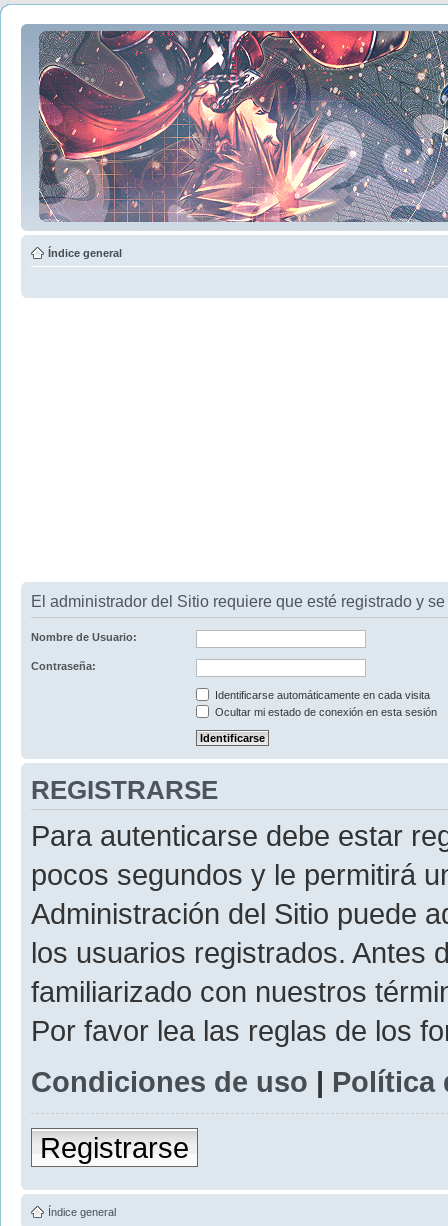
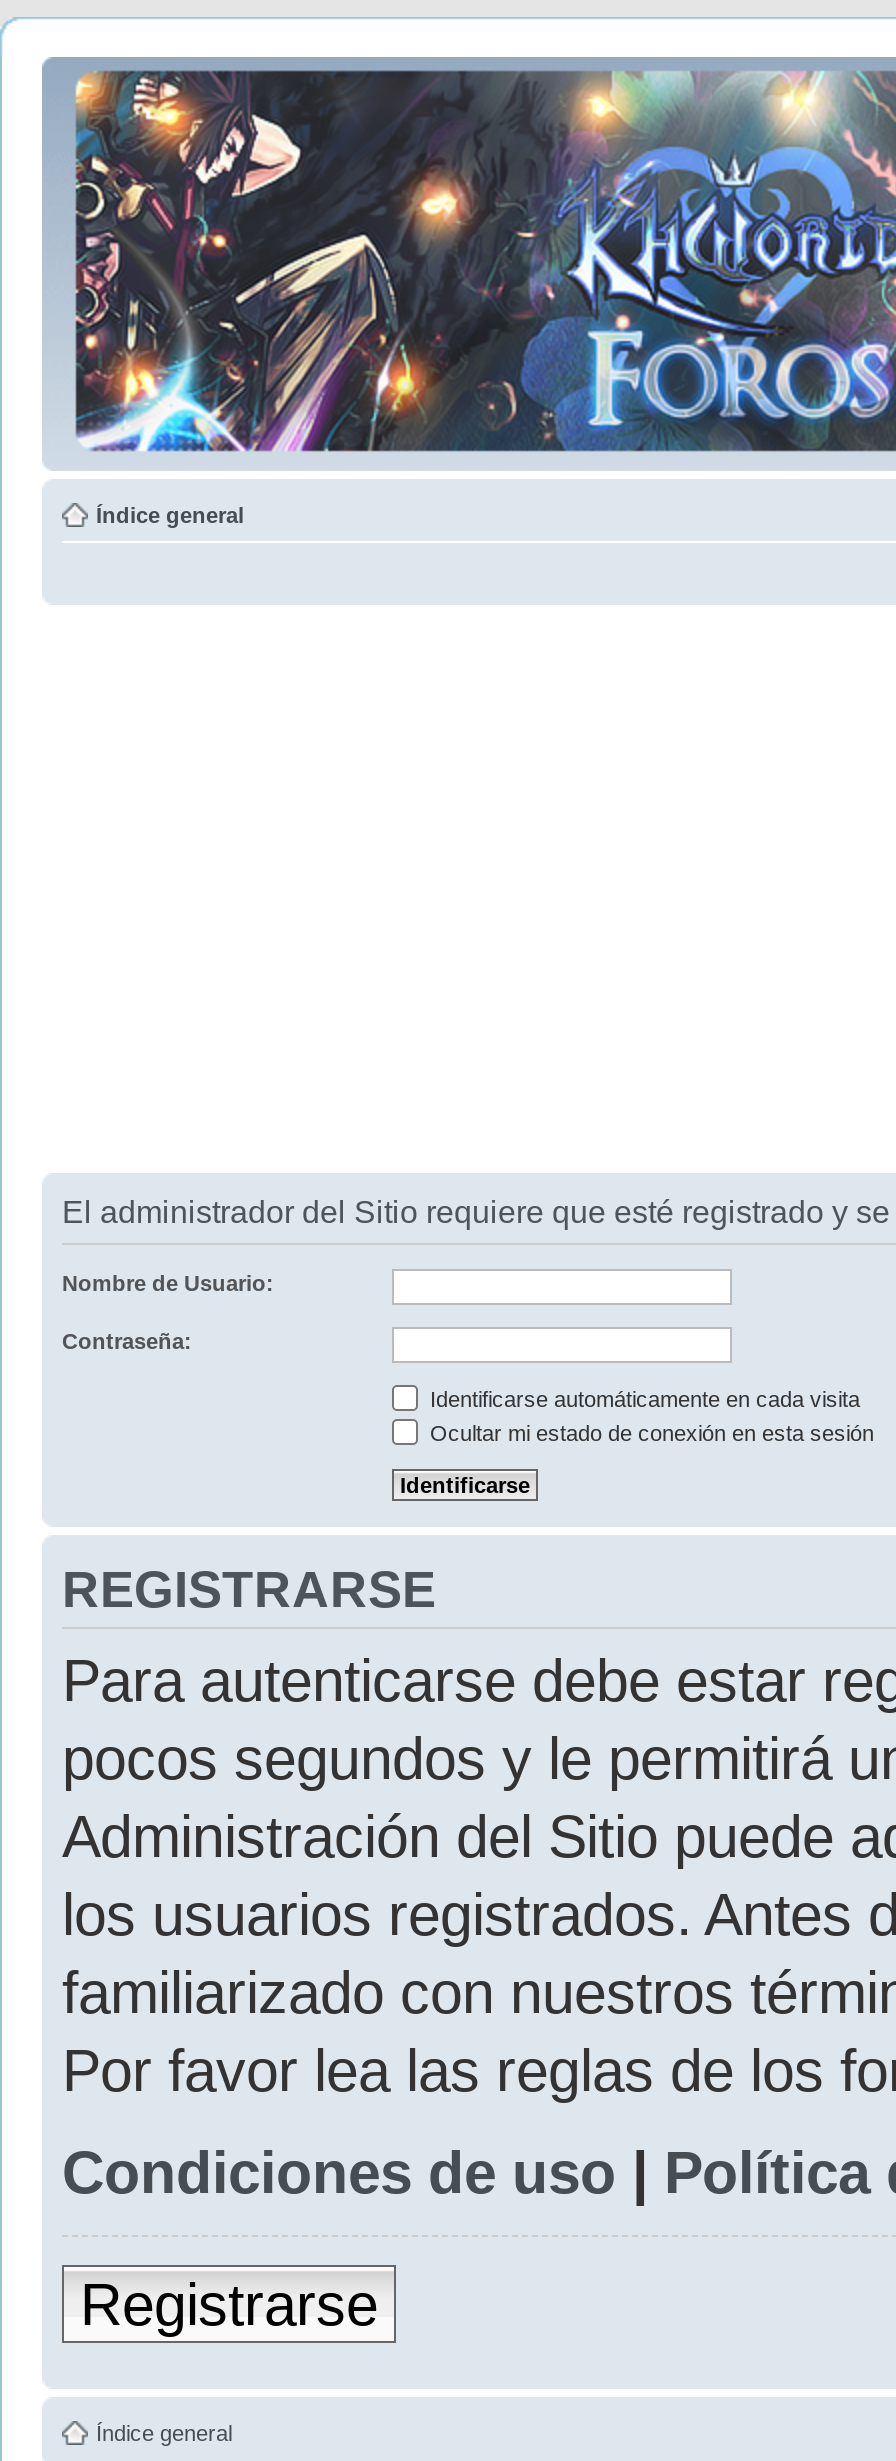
[38,30,445,223] [image] -> [74,69,890,453] [image]

